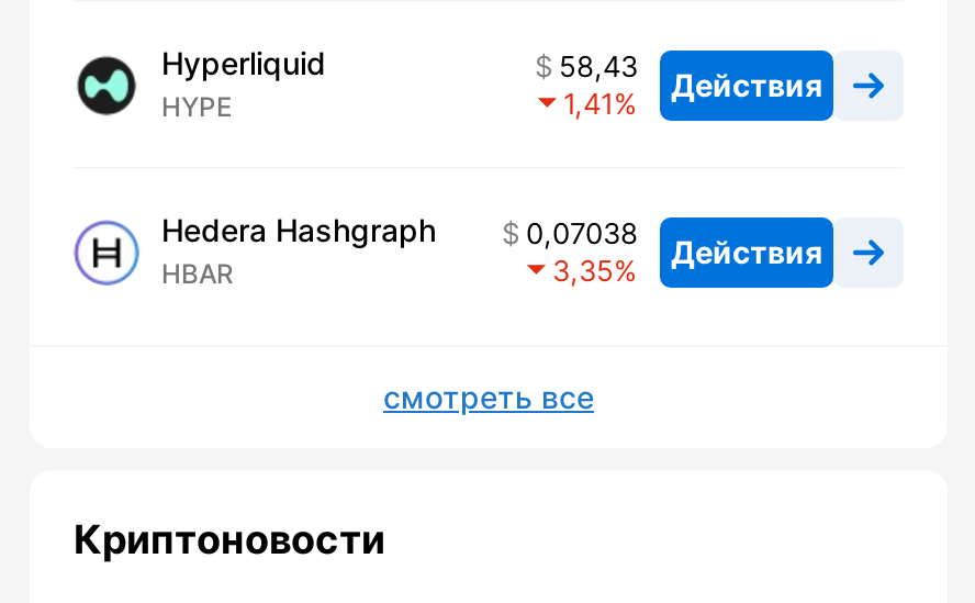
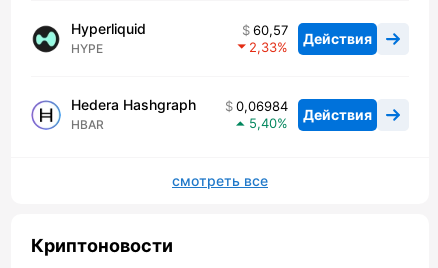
[559,49,822,103] 58,43 Действия -> [253,22,372,47] 60,57 Действия
[563,87,614,122] 1,41 -> [249,39,277,55] 2,33
[526,216,822,270] 0,07038 Действия -> [236,98,372,123] 0,06984 Действия
[552,254,614,289] 3,35 -> [249,115,277,131] 5,40

